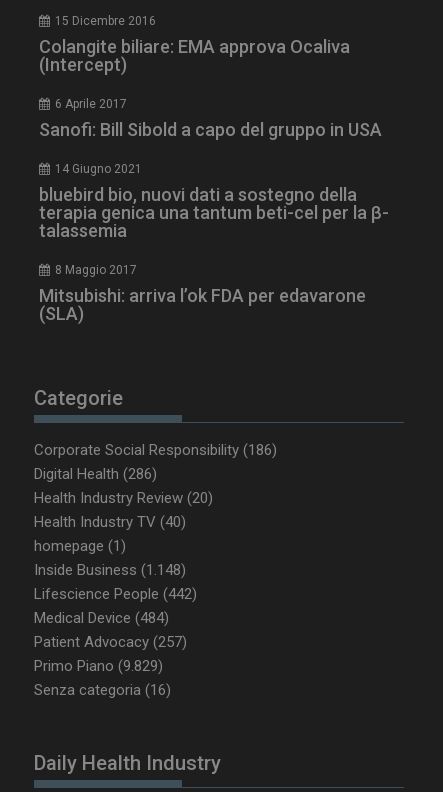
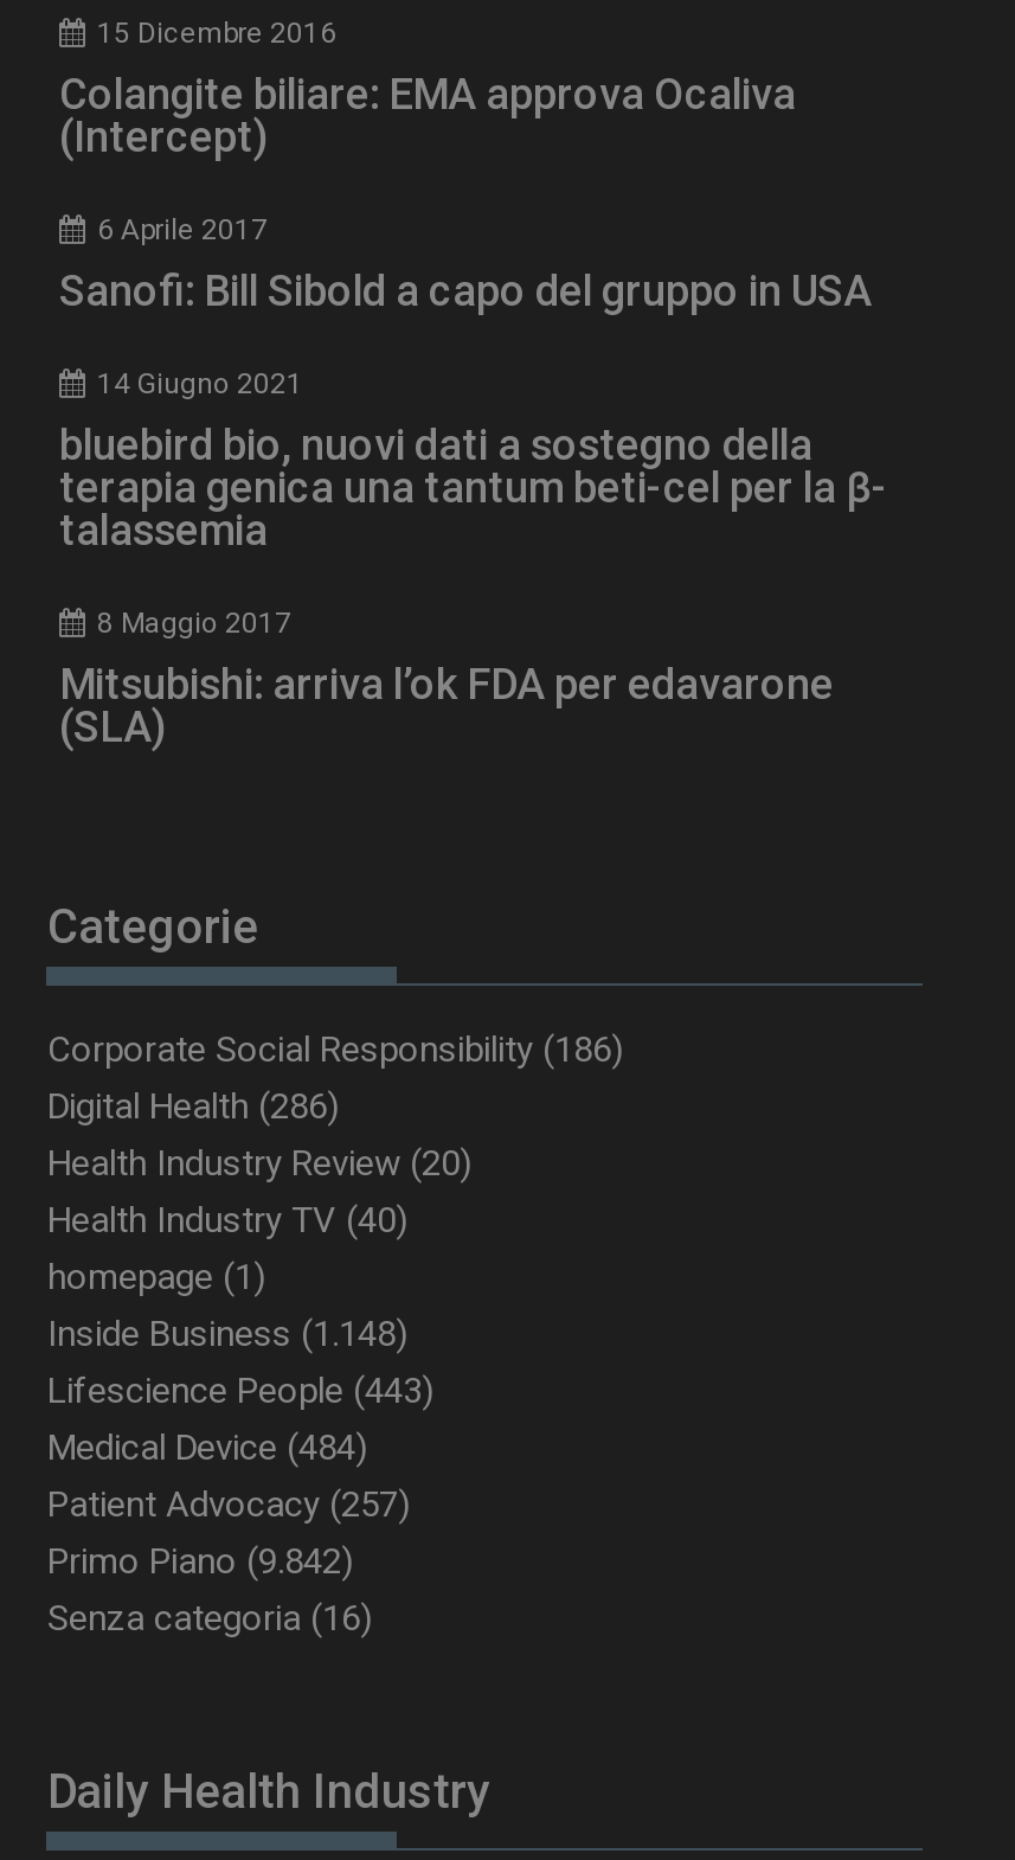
[34,585,197,603] Lifescience People (442) -> [47,1369,433,1412] Lifescience People (443)
[34,657,163,675] Primo Piano (9.829) -> [47,1540,353,1583] Primo Piano (9.842)

